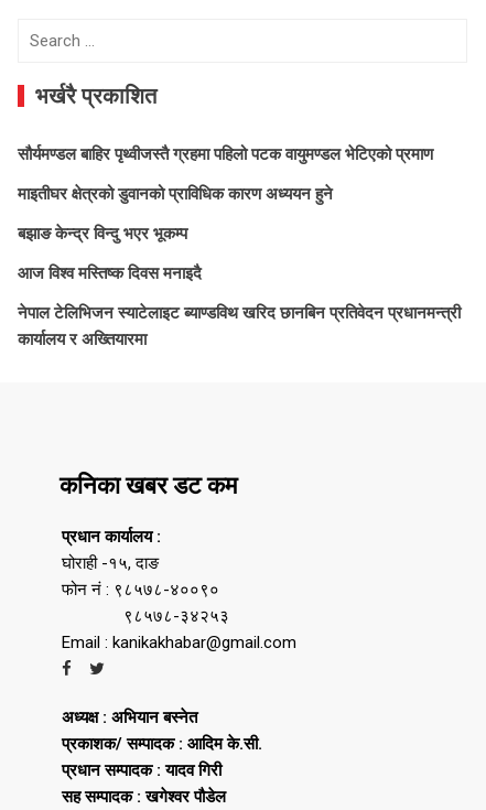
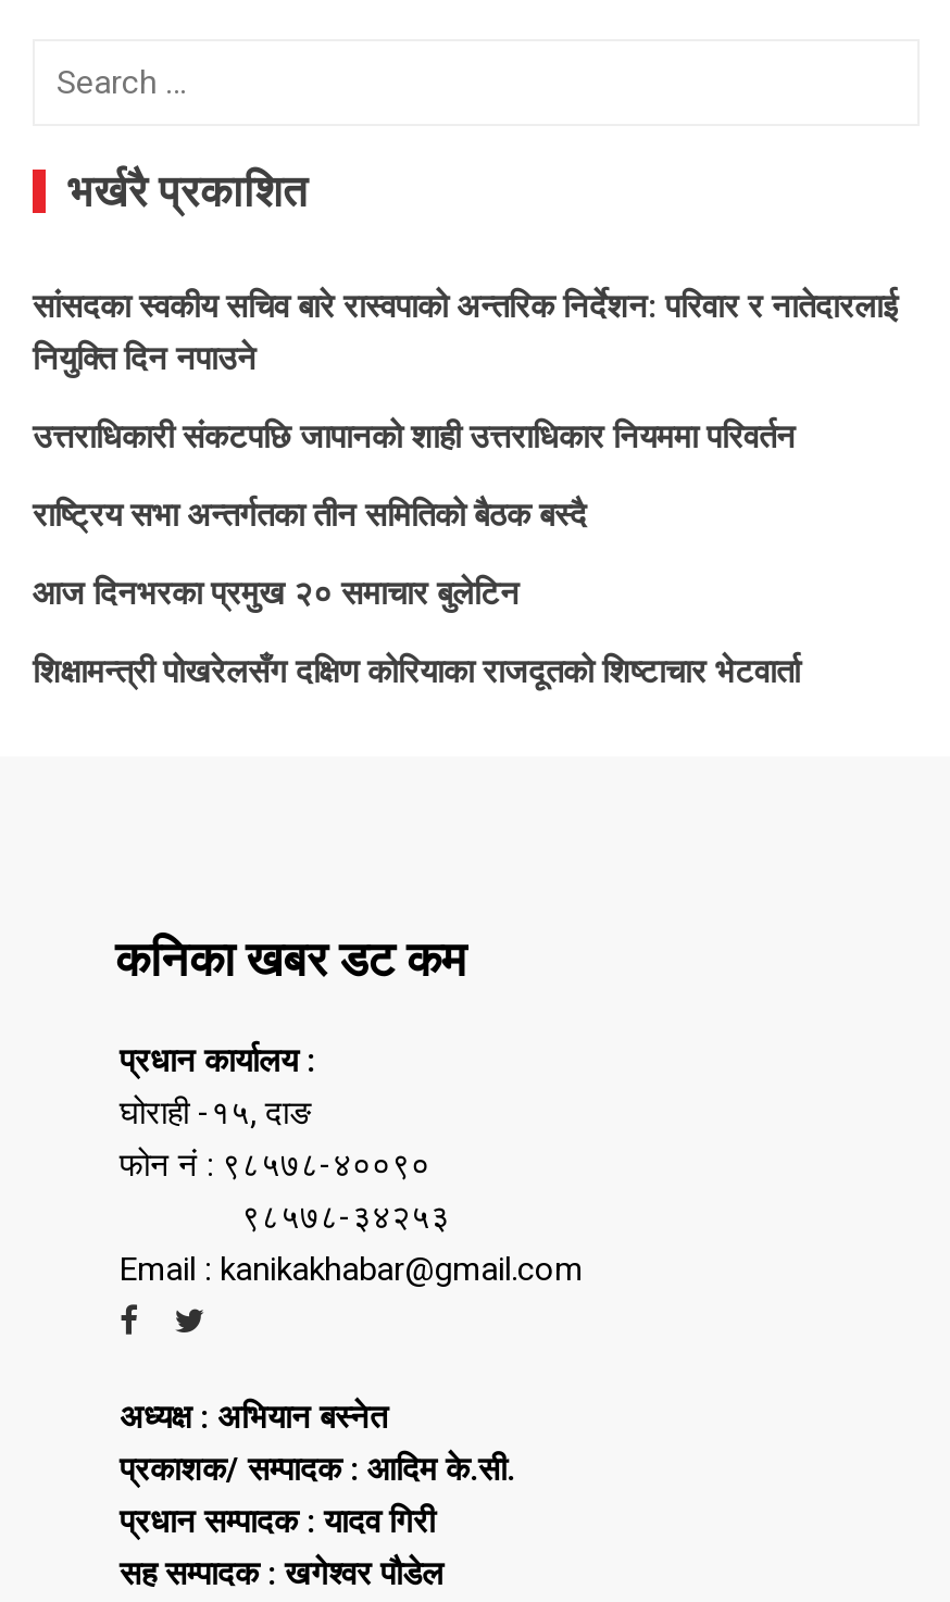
[18,144,433,164] सौर्यमण्डल बाहिर पृथ्वीजस्तै ग्रहमा पहिलो पटक वायुमण्डल भेटिएको प्रमाण -> [33,288,898,379] सांसदका स्वकीय सचिव बारे रास्वपाको अन्तरिक निर्देशन: परिवार र नातेदारलाई | नियुक्ति दिन नपाउने
[18,183,333,203] माइतीघर क्षेत्रको डुवानको प्राविधिक कारण अध्ययन हुने -> [33,418,796,458] उत्तराधिकारी संकटपछि जापानको शाही उत्तराधिकार नियममा परिवर्तन
[18,223,187,243] बझाङ केन्द्र विन्दु भएर भूकम्प -> [33,497,587,536] राष्ट्रिय सभा अन्तर्गतका तीन समितिको बैठक बस्दै
[18,263,202,283] आज विश्व मस्तिष्क दिवस मनाइदै -> [33,575,520,614] आज दिनभरका प्रमुख २० समाचार बुलेटिन
[18,303,461,349] नेपाल टेलिभिजन स्याटेलाइट ब्याण्डविथ खरिद छानबिन प्रतिवेदन प्रधानमन्त्री | कार्यालय र अख्तियारमा -> [33,653,800,692] शिक्षामन्त्री पोखरेलसँग दक्षिण कोरियाका राजदूतको शिष्टाचार भेटवार्ता

